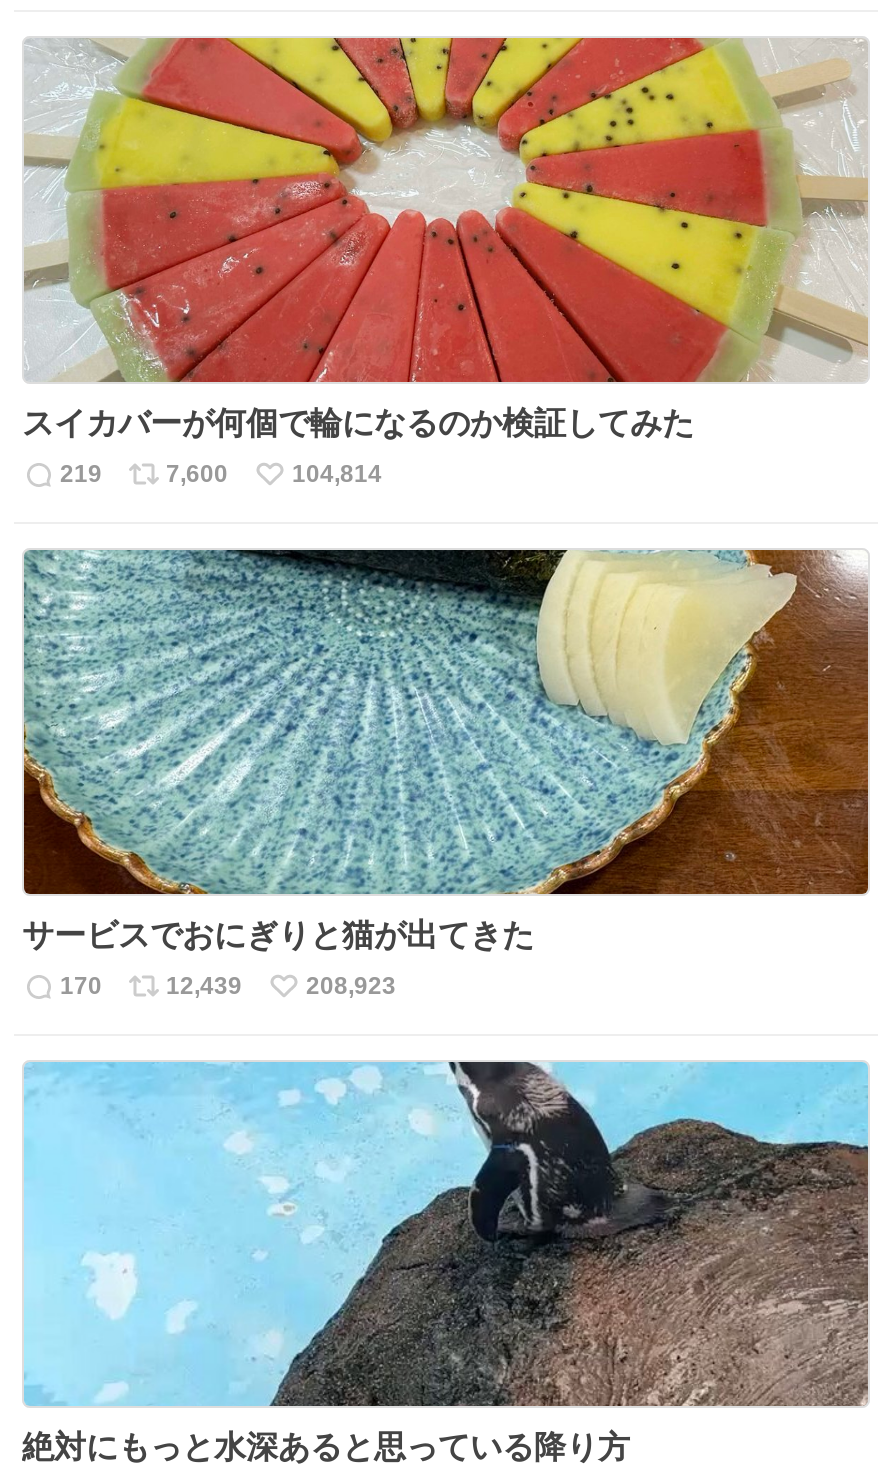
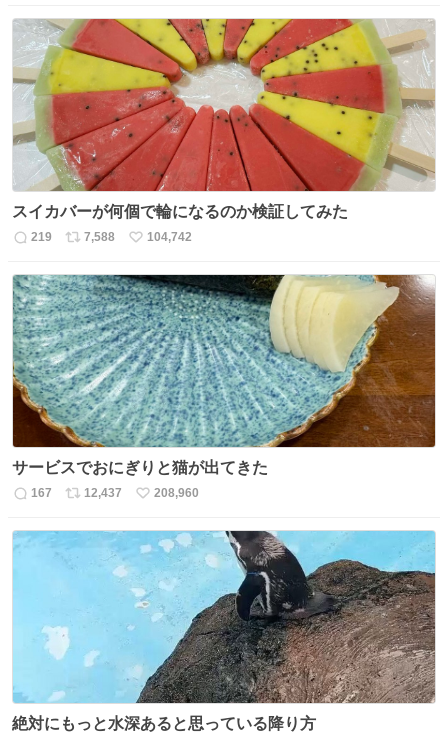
[166,460,228,488] 7,600 -> [84,230,115,244] 7,588
[292,460,382,488] 104,814 -> [147,230,192,244] 104,742
[60,972,102,1000] 170 -> [31,486,52,500] 167
[166,972,242,1000] 12,439 -> [84,486,122,500] 12,437
[306,972,396,1000] 208,923 -> [154,486,199,500] 208,960

